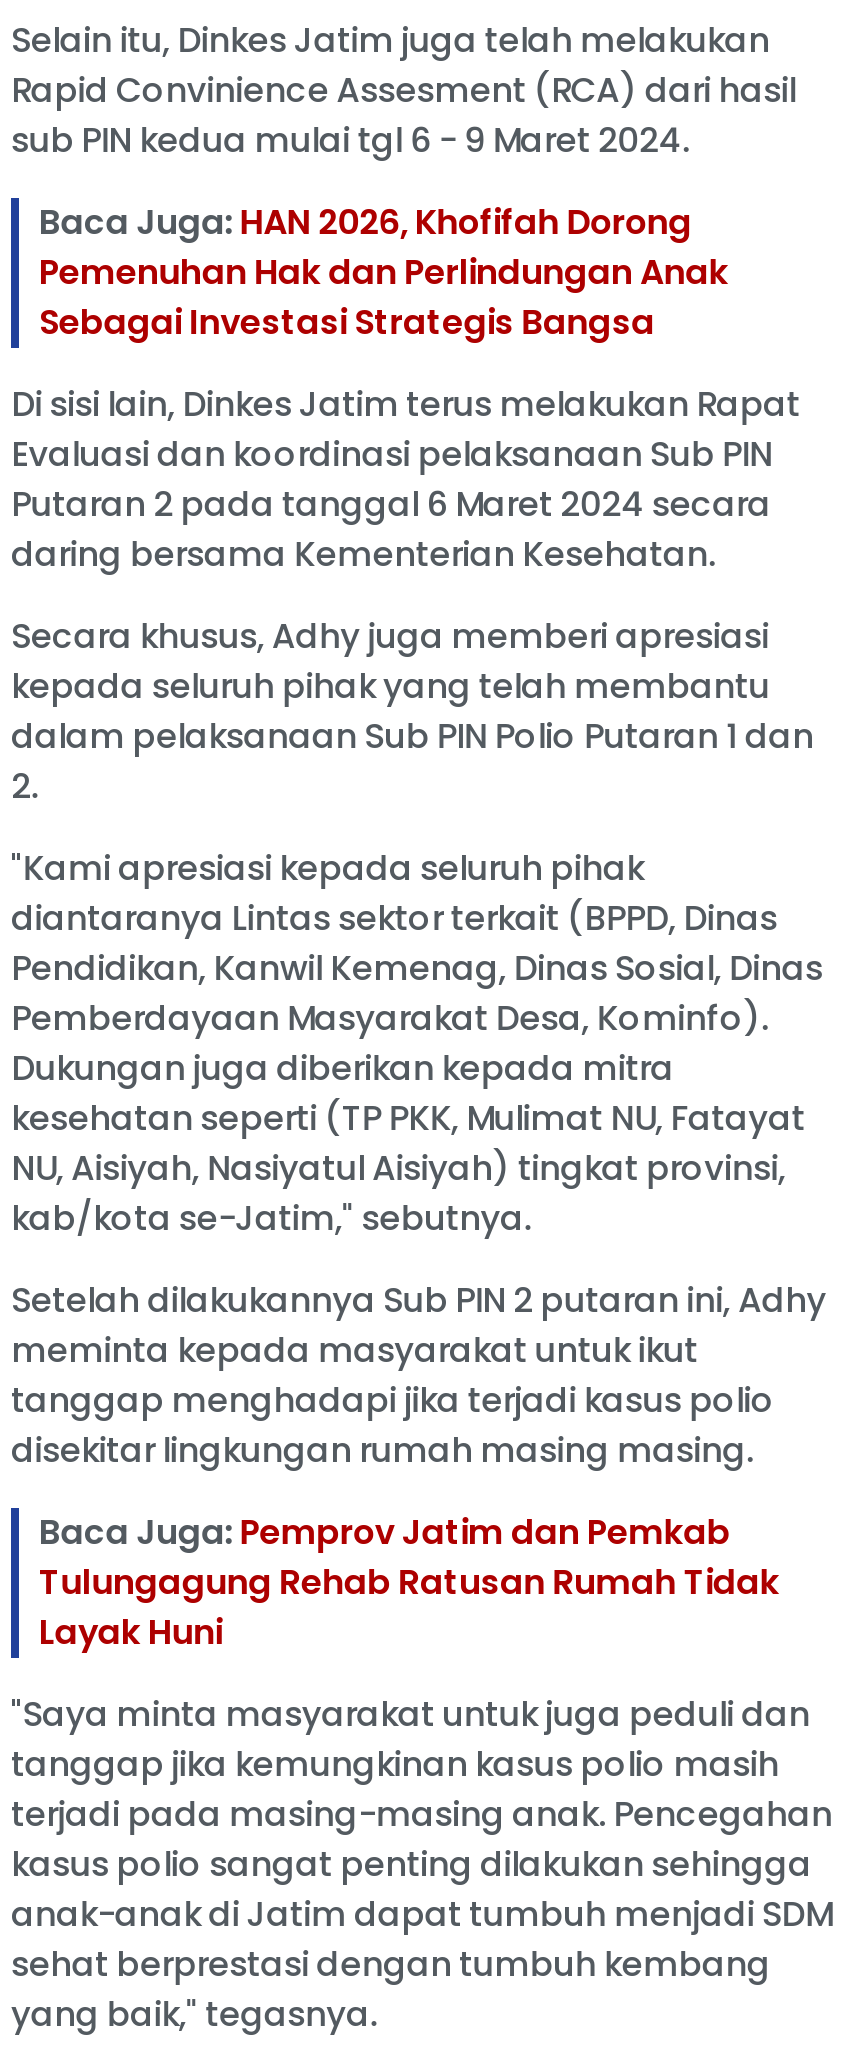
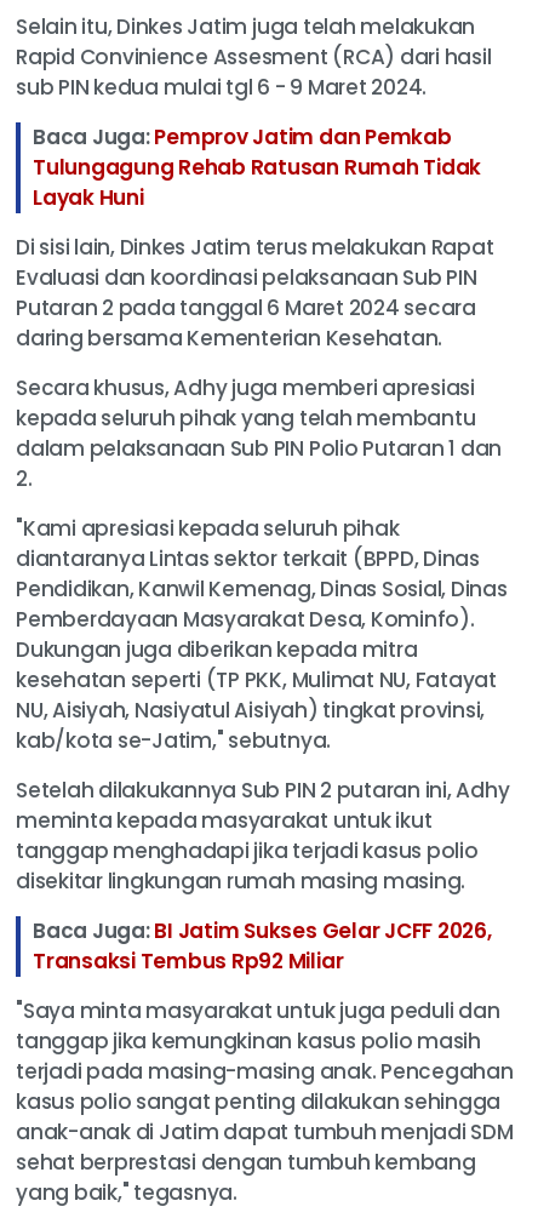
[39,198,728,346] Baca Juga: HAN 2026, Khofifah Dorong | Pemenuhan Hak dan Perlindungan Anak | Sebagai Investasi Strategis Bangsa -> none
none -> [33,916,492,975] Baca Juga: BI Jatim Sukses Gelar JCFF 2026, | Transaksi Tembus Rp92 Miliar
moved [39,1508,779,1656] -> [33,122,481,212]: Baca Juga: Pemprov Jatim dan Pemkab | Tulungagung Rehab Ratusan Rumah Tidak | Layak Huni

